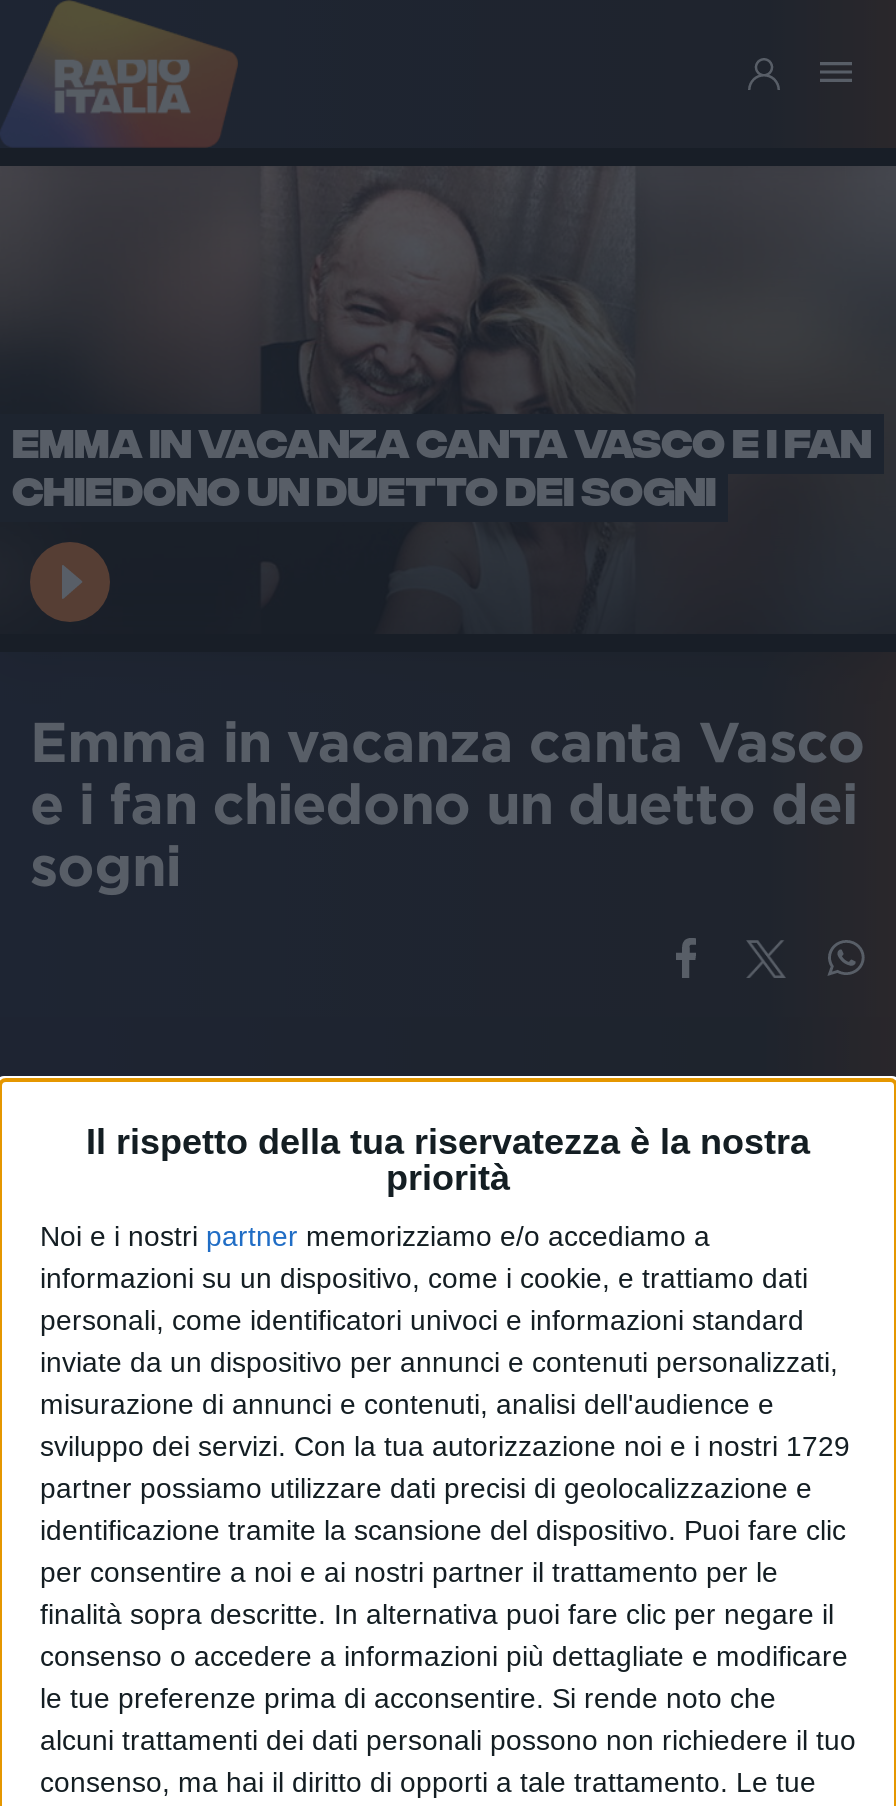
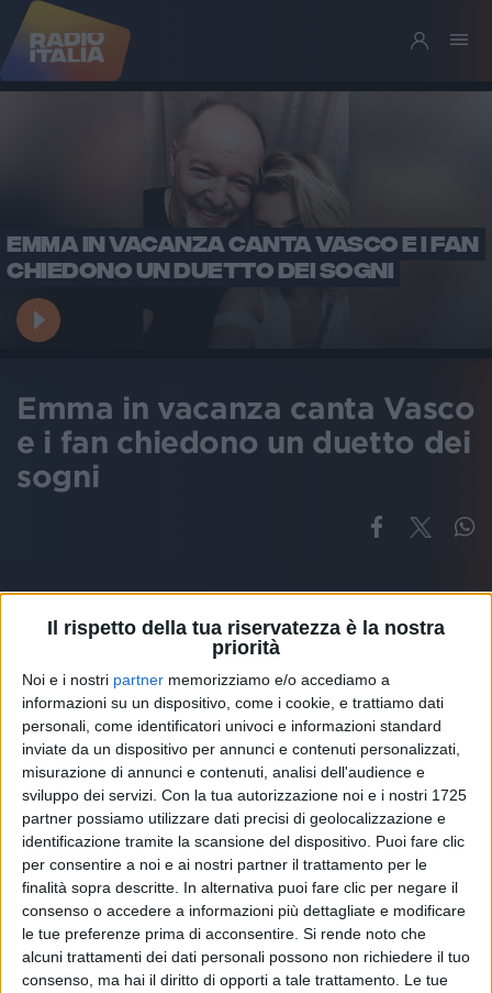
[40,1431,850,1463] sviluppo dei servizi. Con la tua autorizzazione noi e i nostri 1729 -> [22,787,467,804] sviluppo dei servizi. Con la tua autorizzazione noi e i nostri 1725

